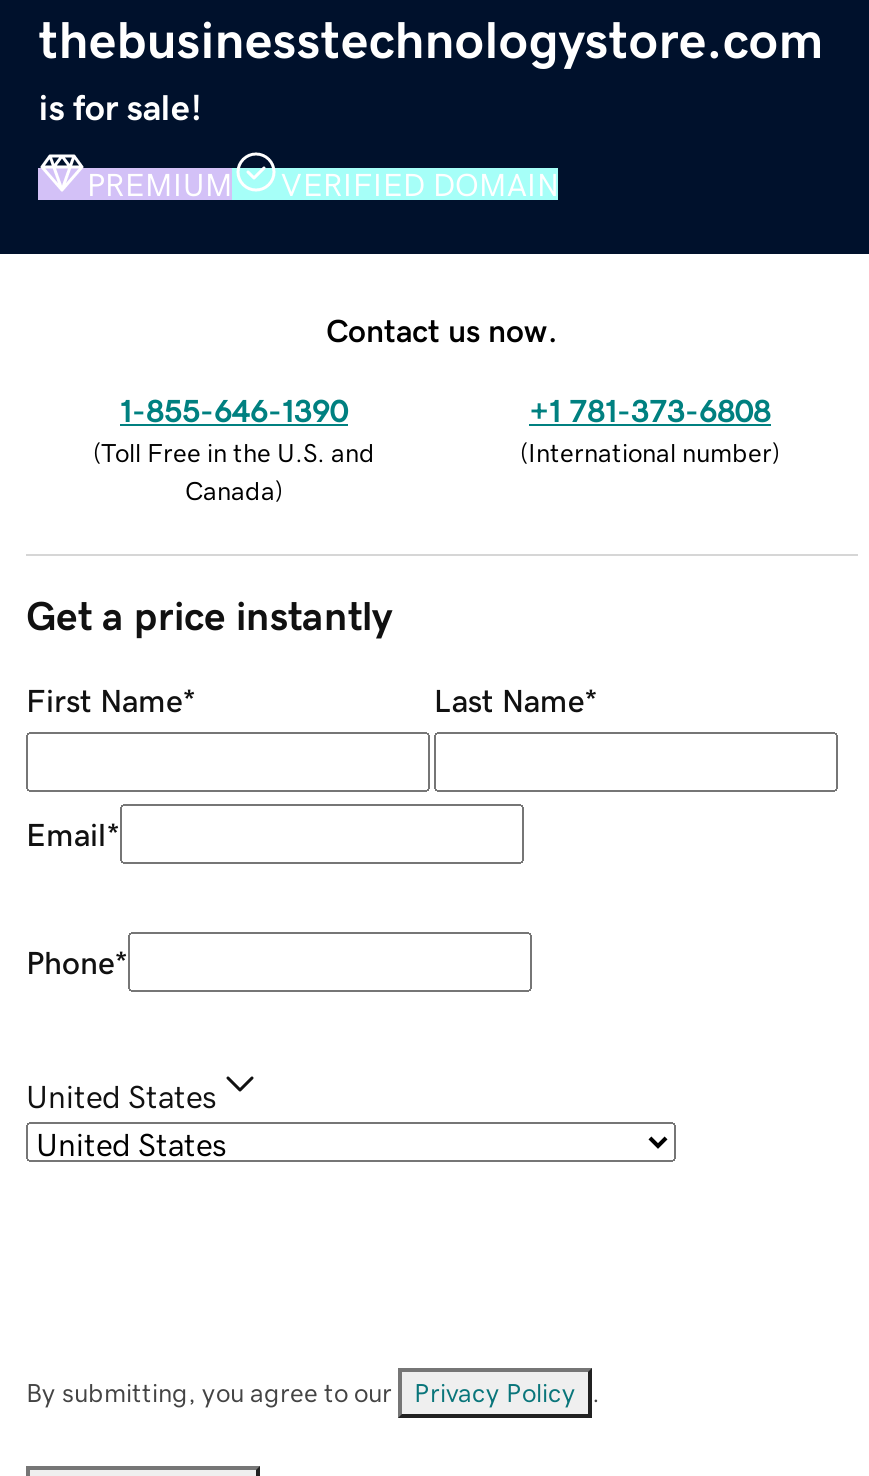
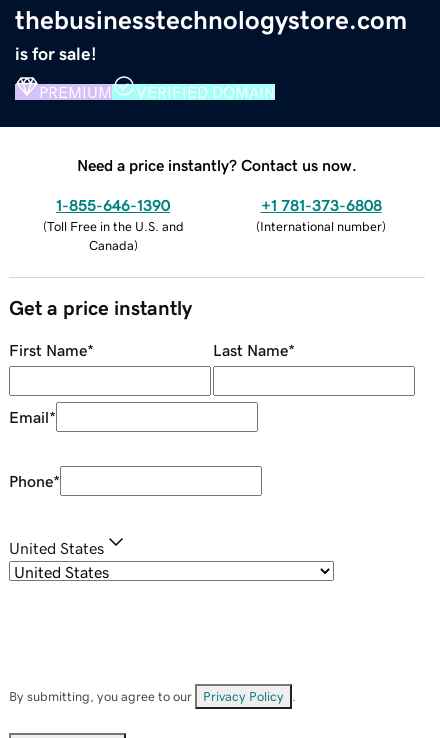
[326,313,558,345] Contact us now. -> [77,157,357,173] Need a price instantly? Contact us now.

